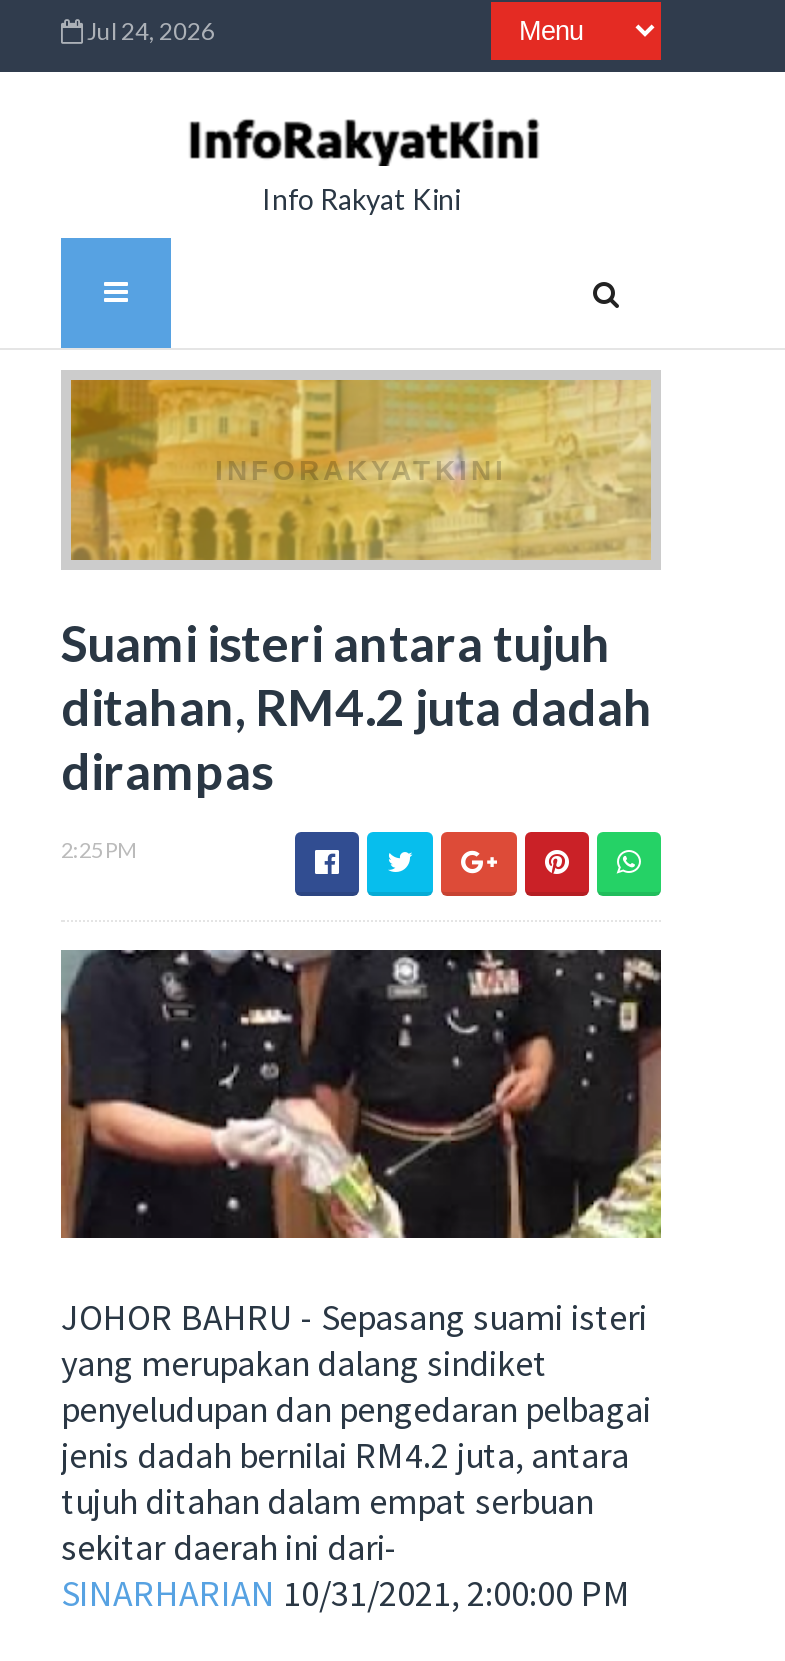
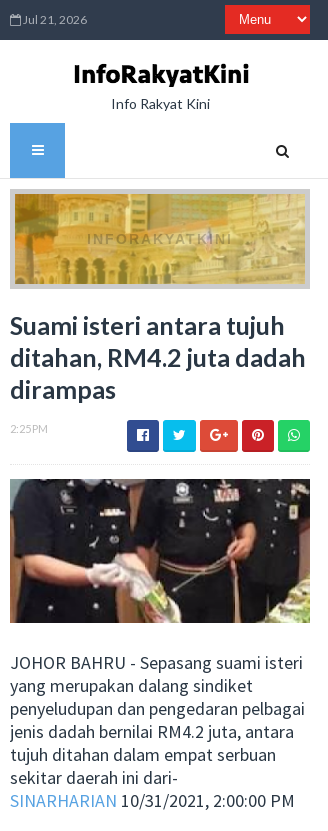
[87,16,215,46] Jul 24, 2026 -> [23,12,87,27] Jul 21, 2026

